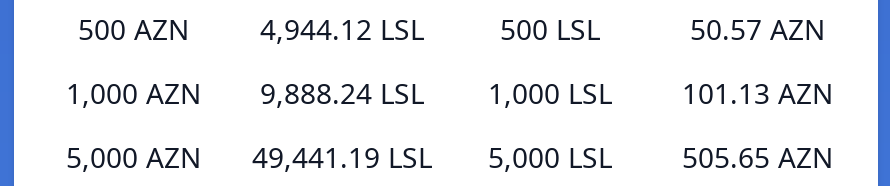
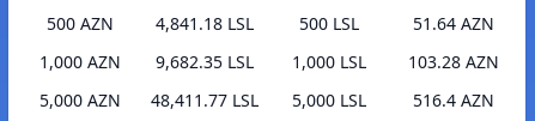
[78,10,600,48] 500 AZN 4,944.12 LSL 500 LSL -> [47,12,359,35] 500 AZN 4,841.18 LSL 500 LSL
[690,10,826,48] 50.57 AZN -> [413,12,494,35] 51.64 AZN
[260,74,424,112] 9,888.24 LSL -> [156,51,254,73] 9,682.35 LSL
[682,74,834,112] 101.13 AZN -> [408,51,499,73] 103.28 AZN
[252,138,432,176] 49,441.19 LSL -> [151,89,259,112] 48,411.77 LSL
[682,138,834,176] 505.65 AZN -> [413,89,494,112] 516.4 AZN

